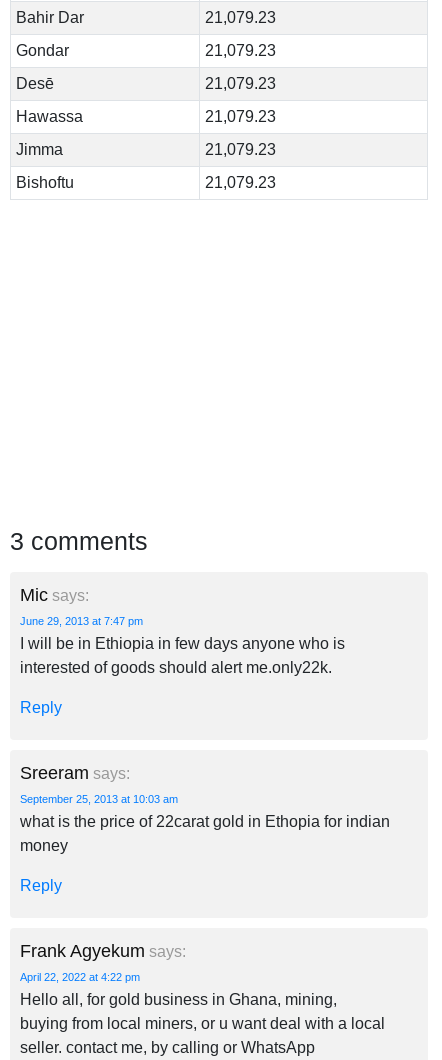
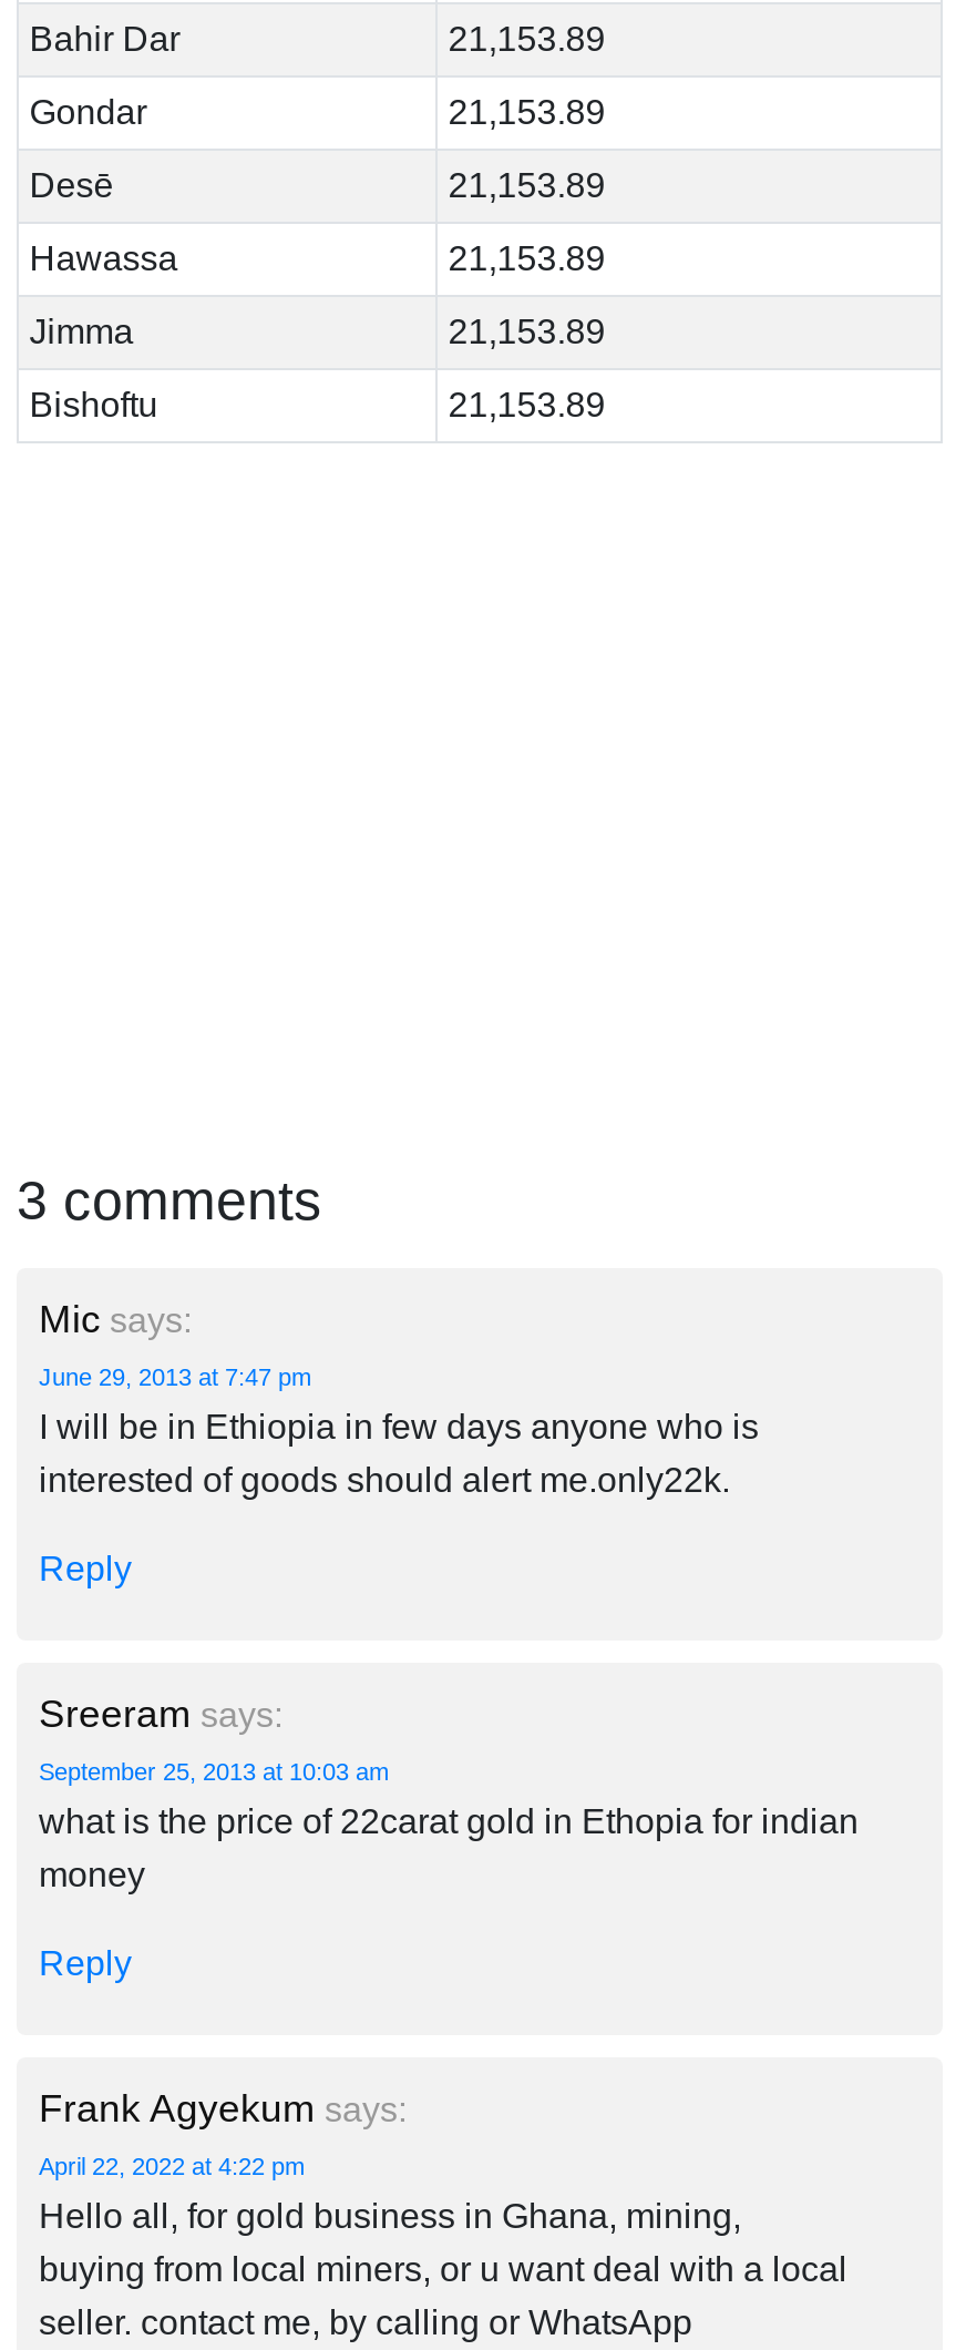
[205,9,276,26] 21,079.23 -> [448,20,606,58] 21,153.89
[205,42,276,59] 21,079.23 -> [448,93,606,131] 21,153.89
[205,75,276,92] 21,079.23 -> [448,166,606,204] 21,153.89
[205,108,276,125] 21,079.23 -> [448,239,606,277] 21,153.89
[205,141,276,158] 21,079.23 -> [448,313,606,350] 21,153.89
[205,174,276,191] 21,079.23 -> [448,386,606,423] 21,153.89

